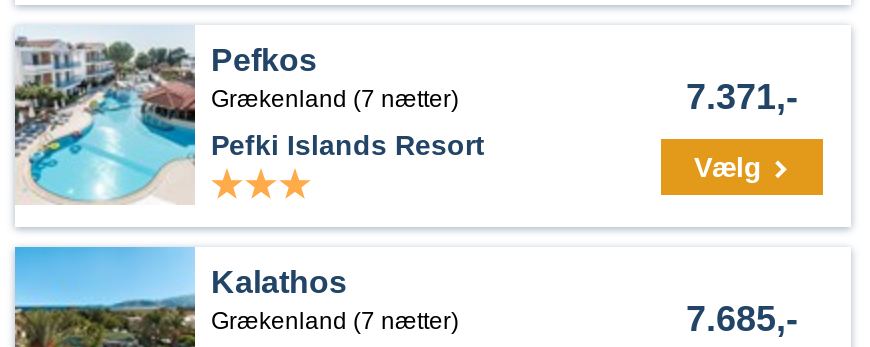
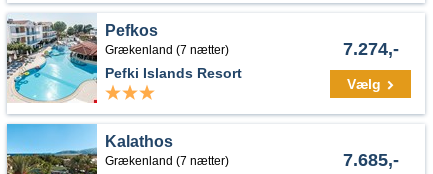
[686,78,798,118] 7.371,- -> [342,39,398,59] 7.274,-

